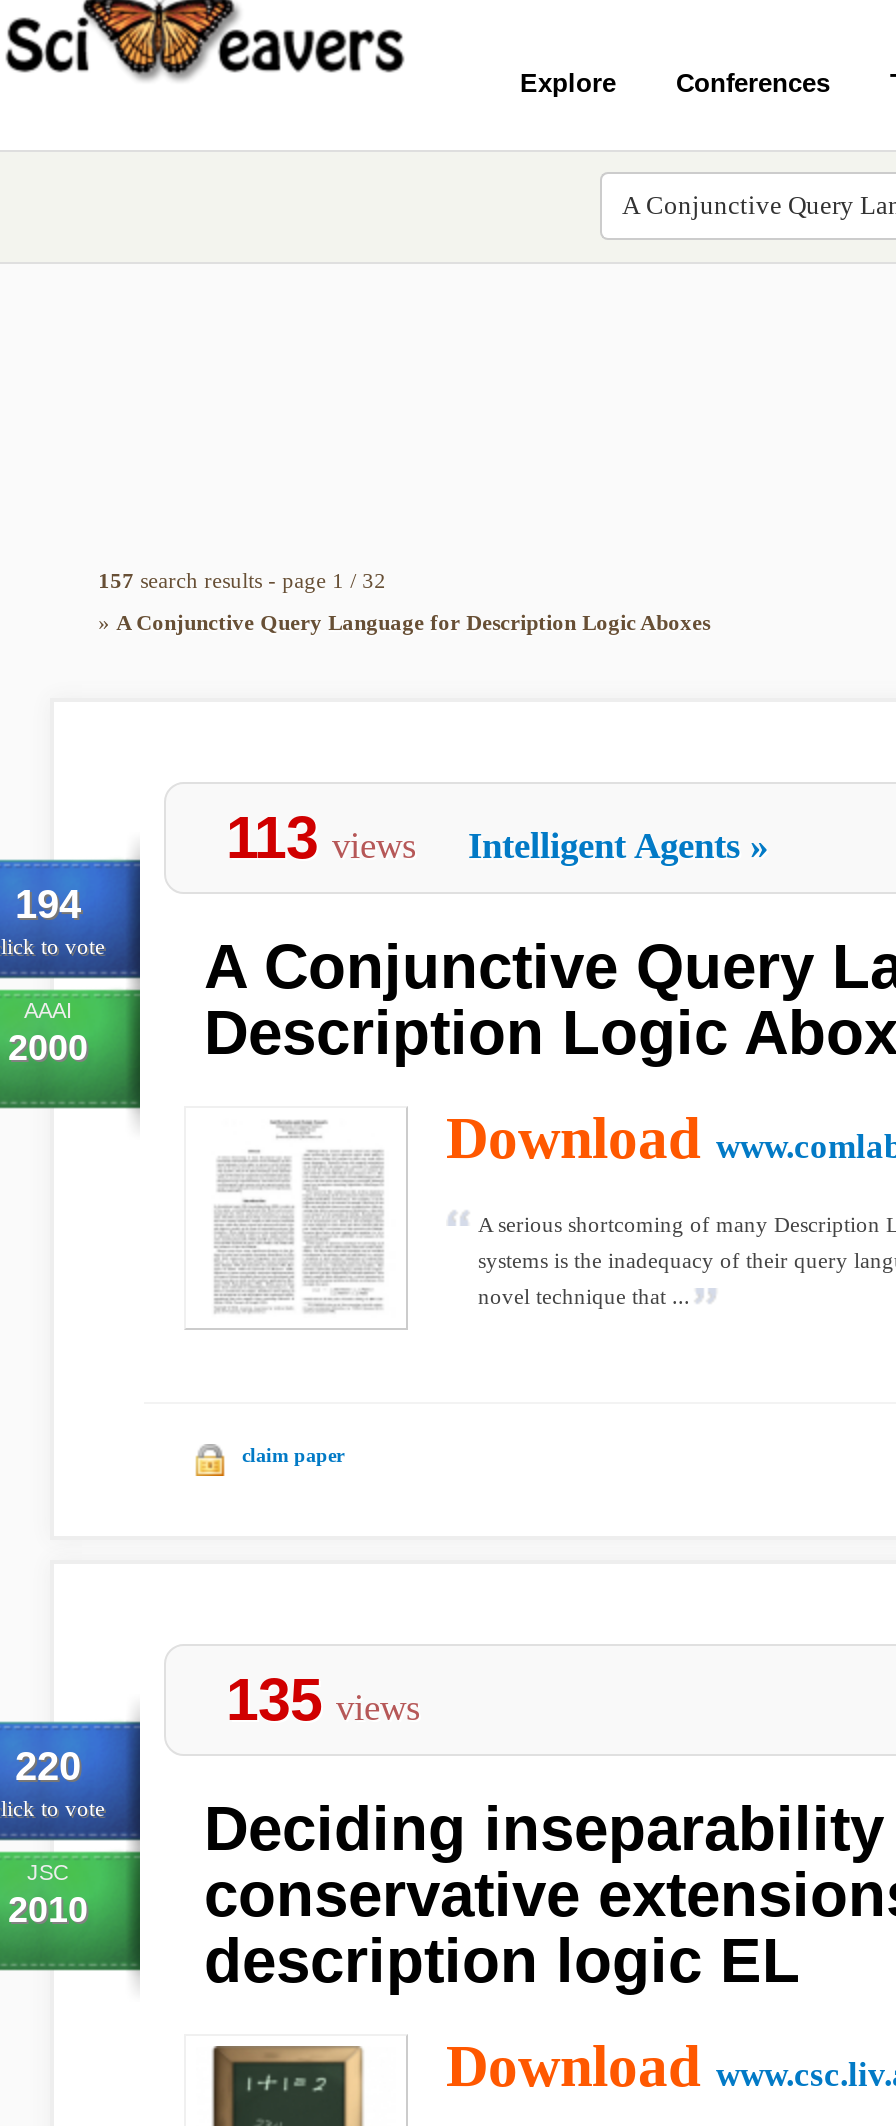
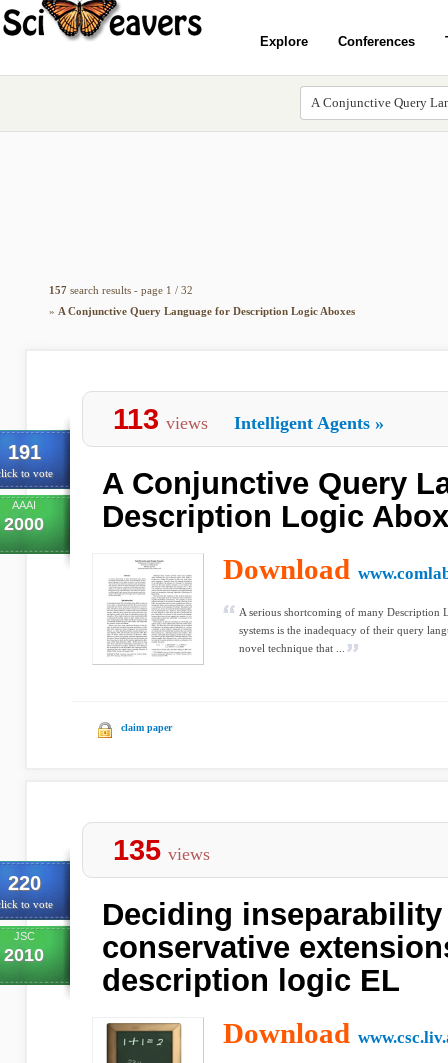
[15,882,81,926] 194 -> [7,441,40,463] 191

